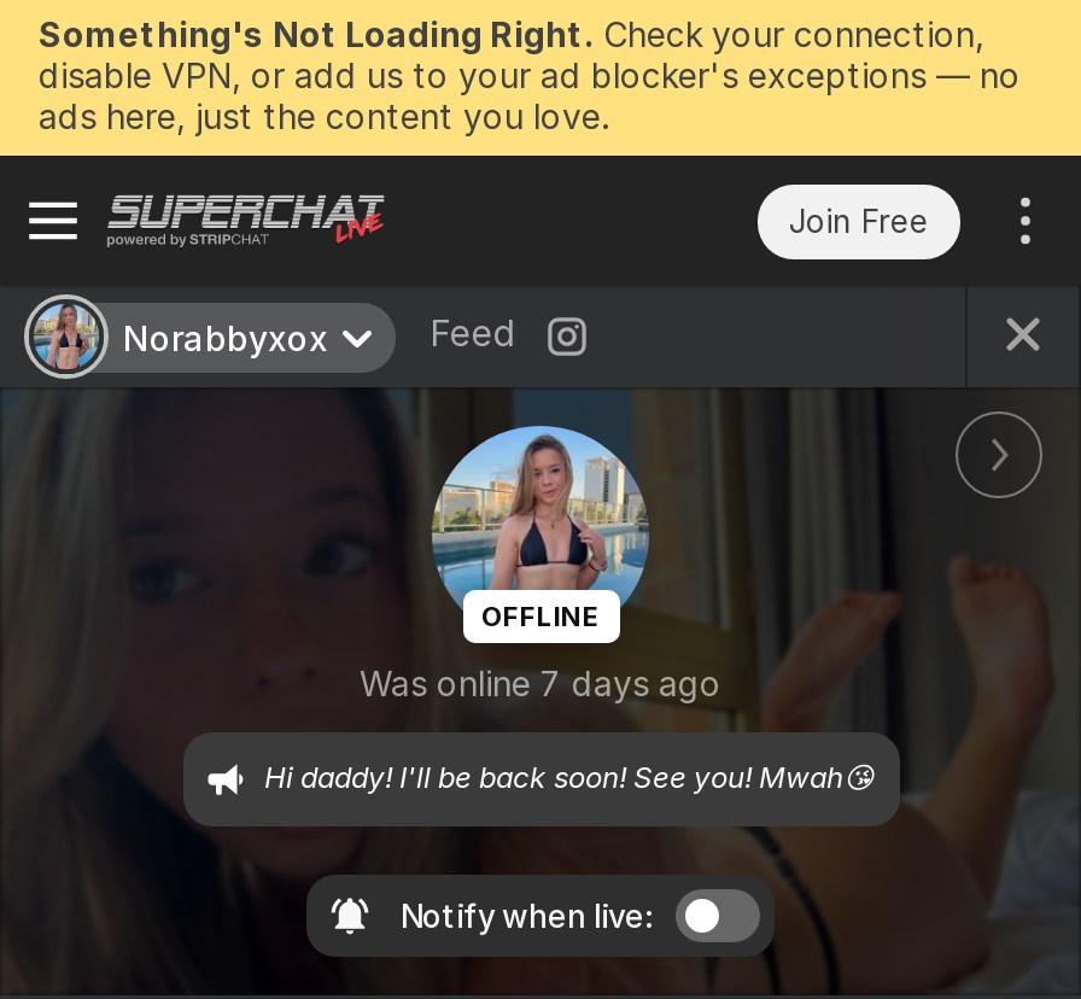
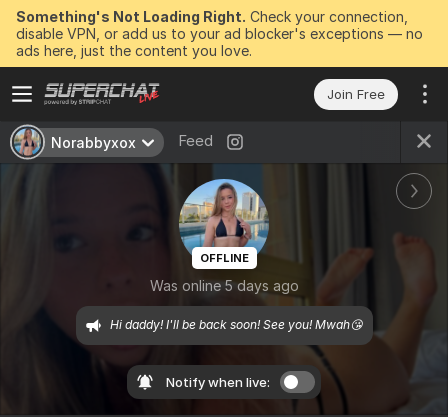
[360,663,721,704] Was online 7 days ago -> [149,277,298,294] Was online 5 days ago

